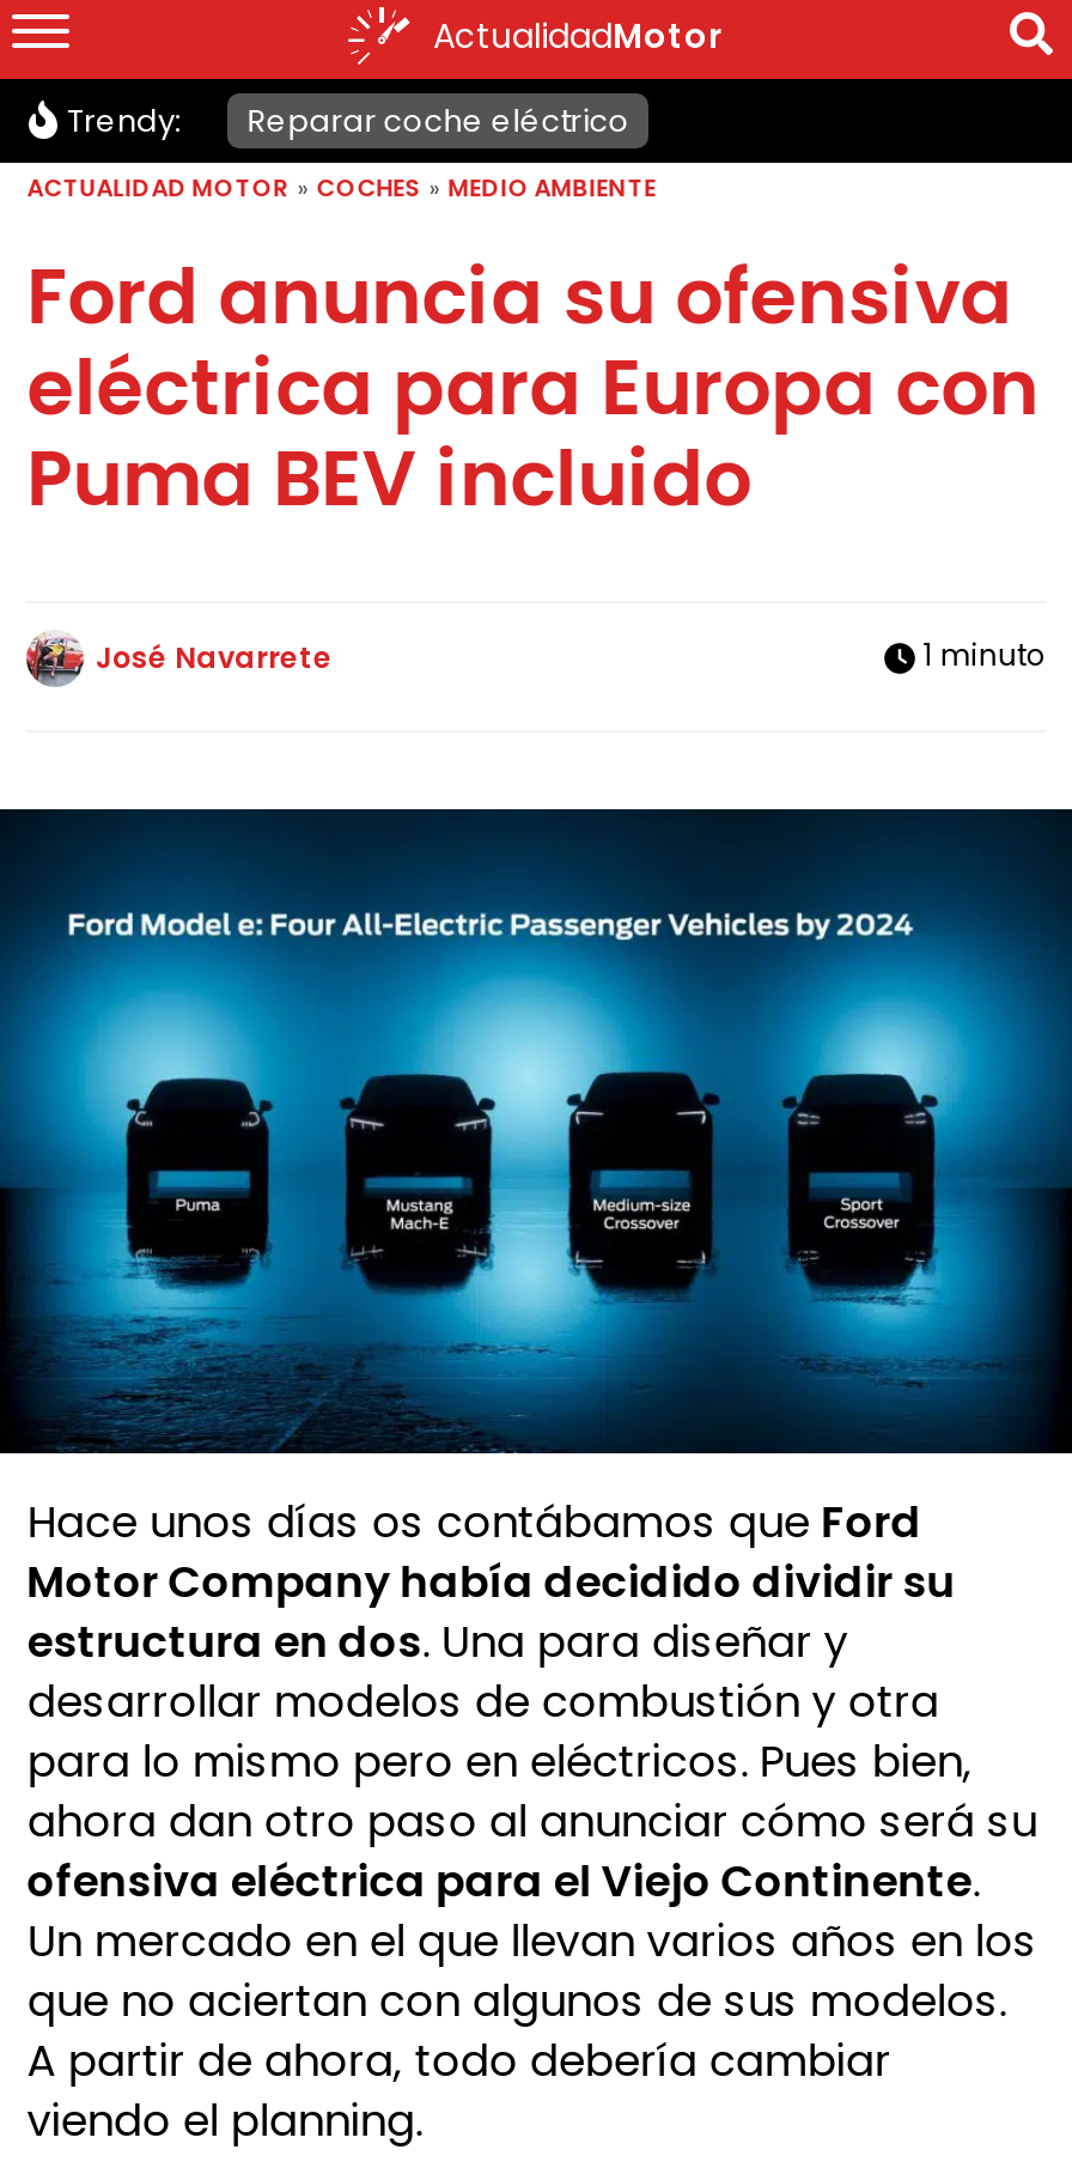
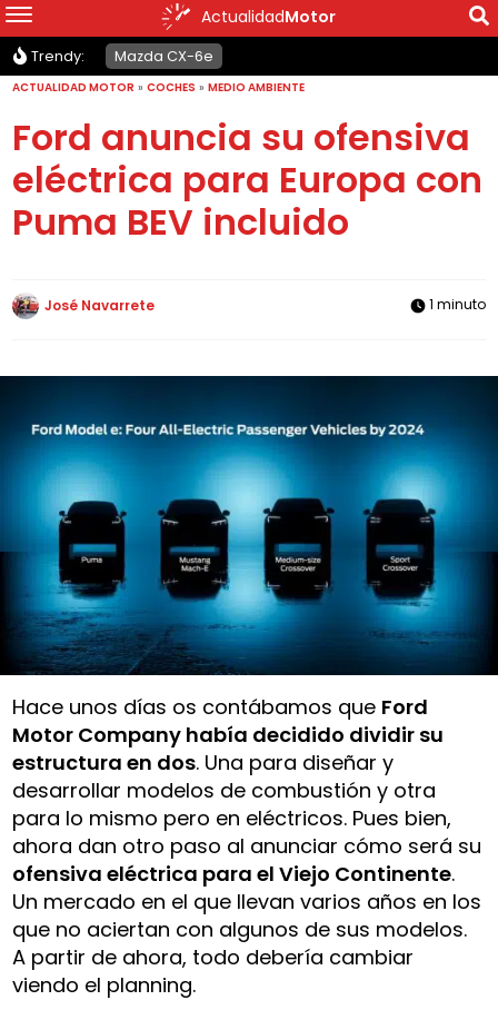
[247,101,630,141] Reparar coche eléctrico -> [115,47,214,66] Mazda CX-6e

